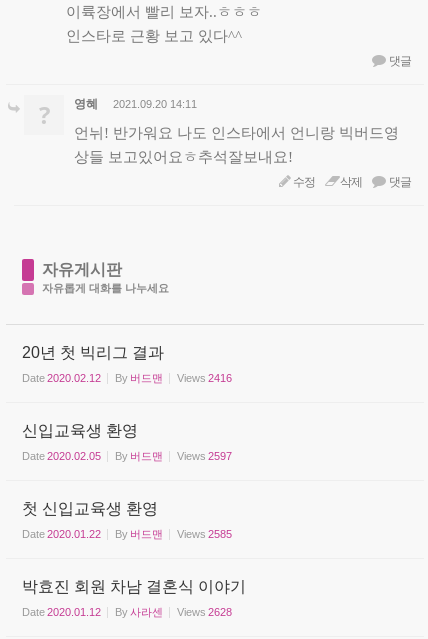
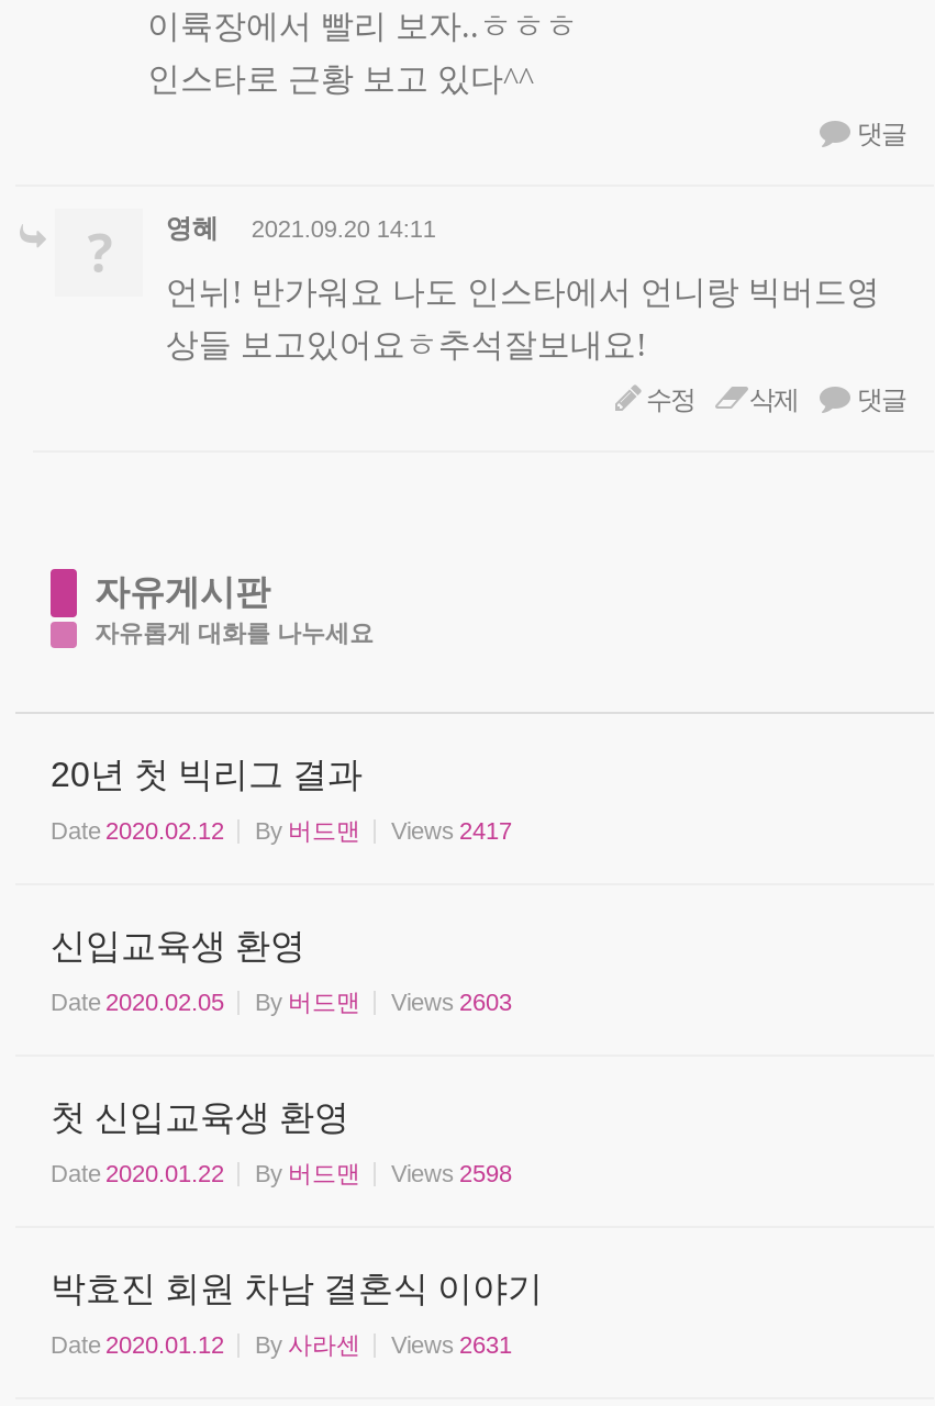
[22,372,232,384] Date 2020.02.12 By 버드맨 Views 2416 -> [51,817,512,844] Date 2020.02.12 By 버드맨 Views 2417
[22,450,232,462] Date 2020.02.05 By 버드맨 Views 2597 -> [51,989,512,1015] Date 2020.02.05 By 버드맨 Views 2603
[22,528,232,540] Date 2020.01.22 By 버드맨 Views 2585 -> [51,1160,512,1187] Date 2020.01.22 By 버드맨 Views 2598
[22,606,232,618] Date 2020.01.12 By 사라센 Views 2628 -> [51,1332,512,1358] Date 2020.01.12 By 사라센 Views 2631

